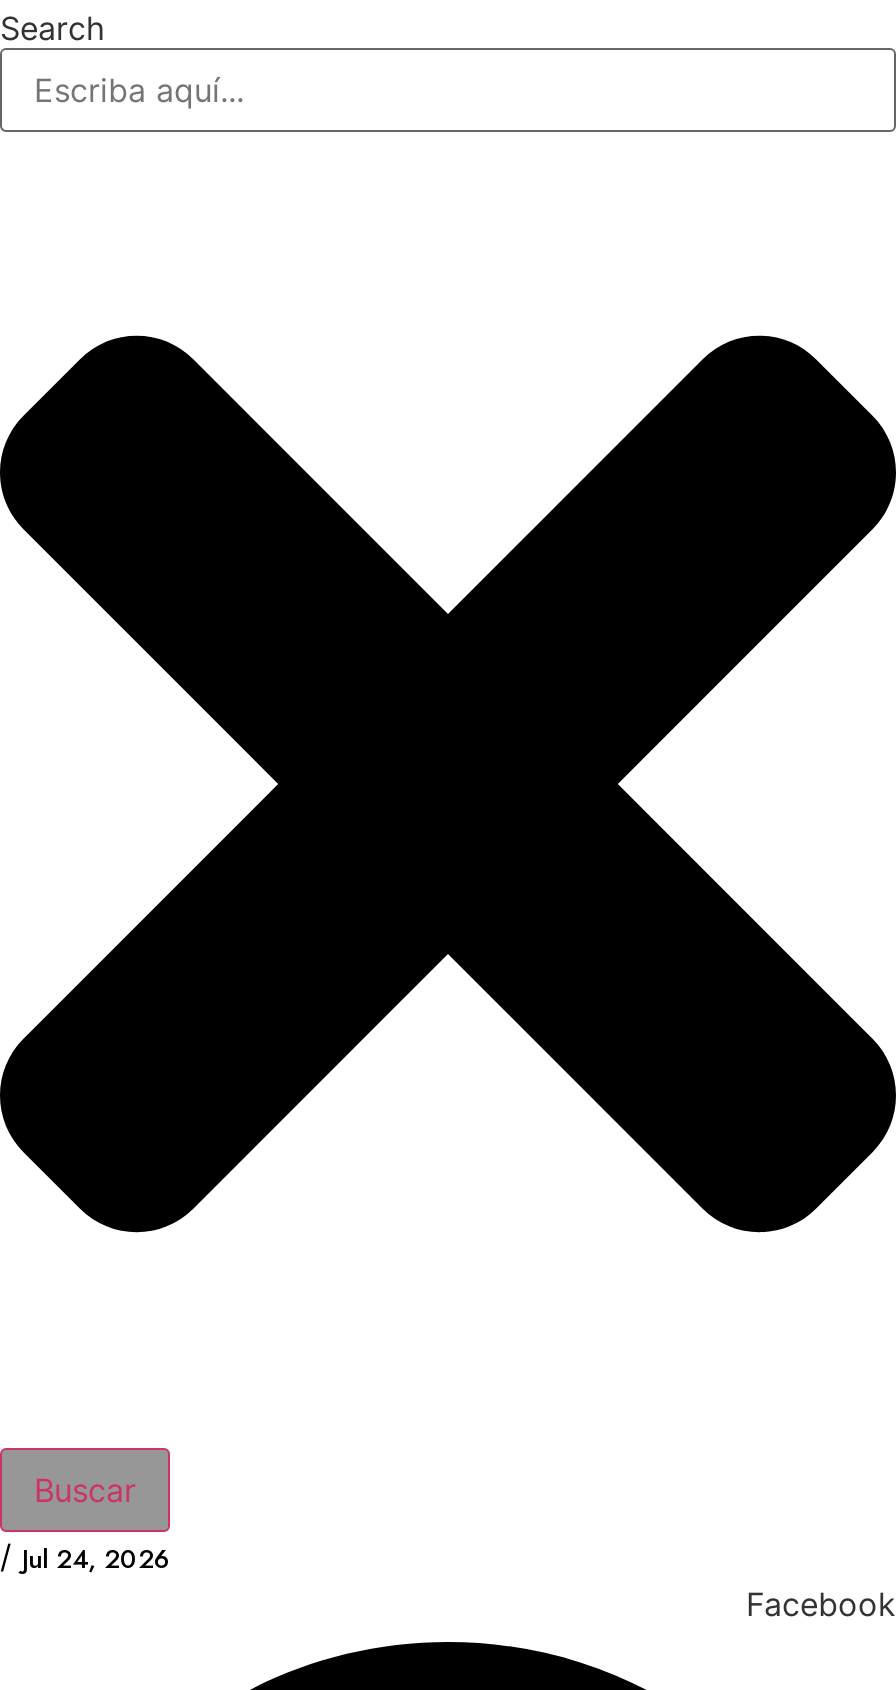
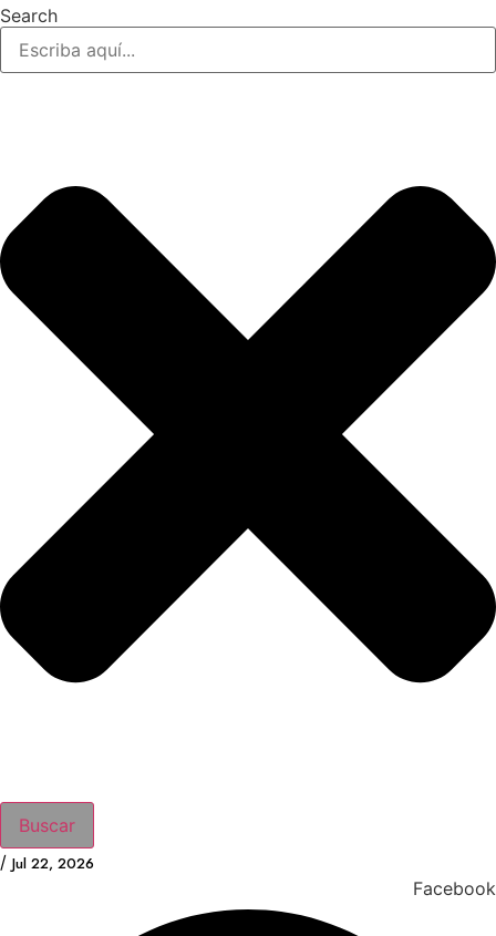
[0,1535,170,1577] / Jul 24, 2026 -> [0,850,94,874] / Jul 22, 2026

